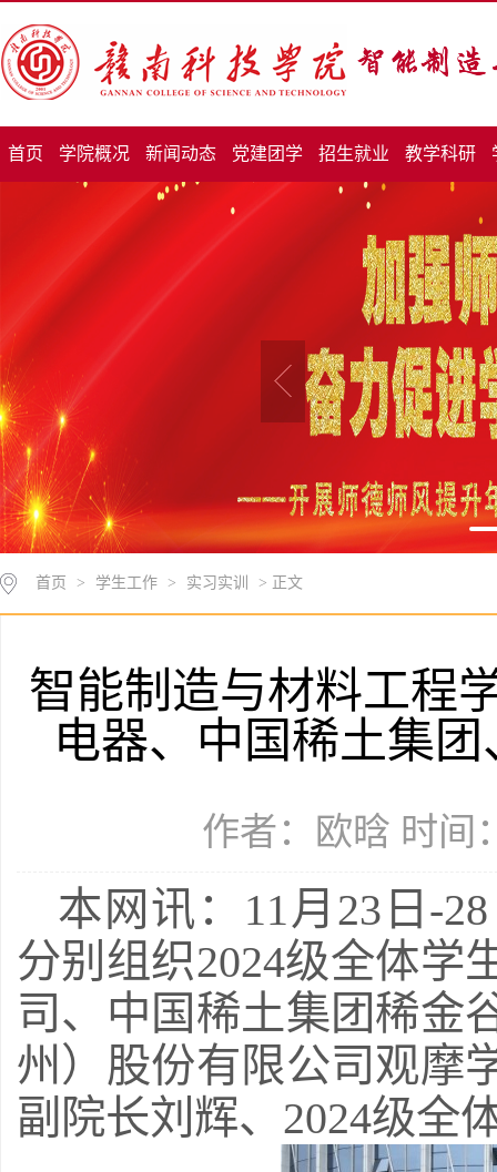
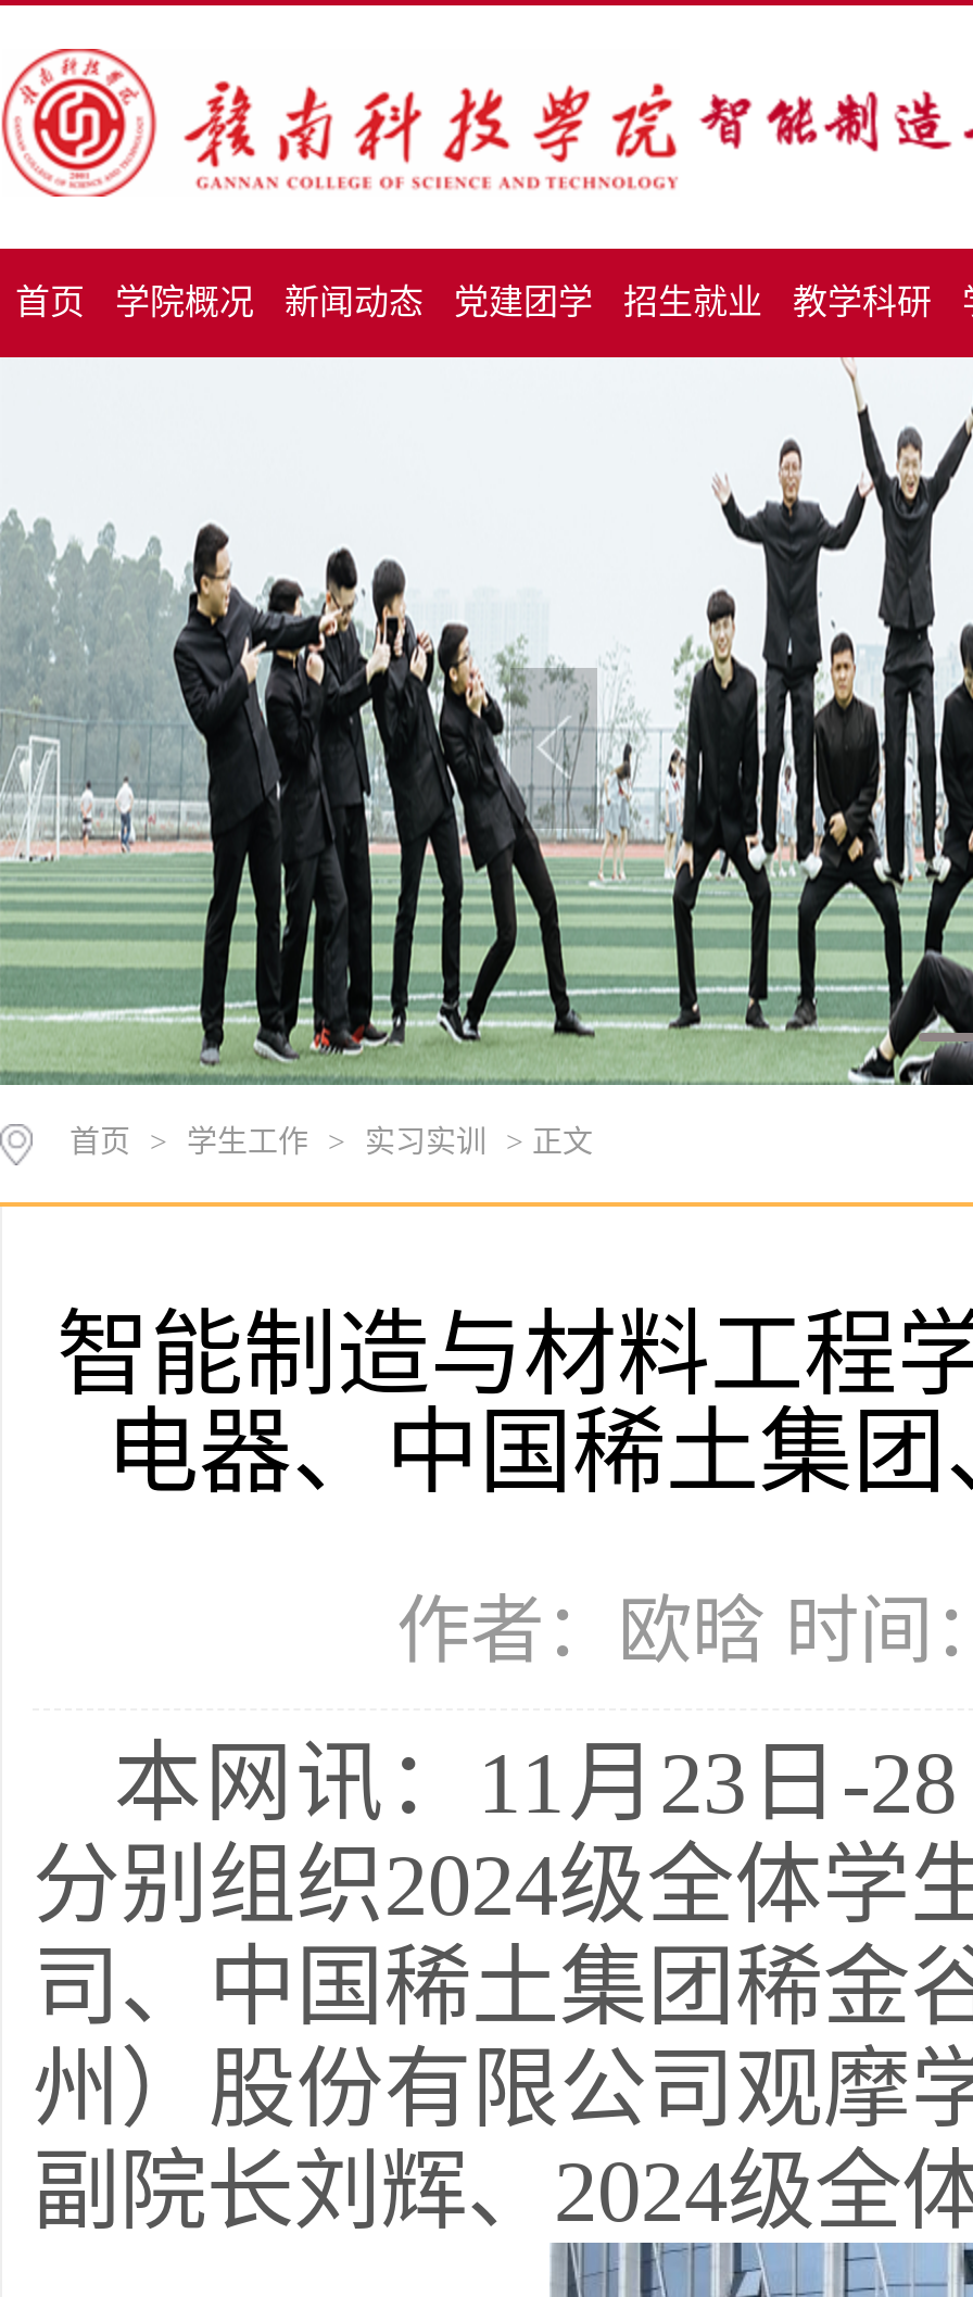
[3,181,494,554] [image] -> [7,355,966,1087] [image]

